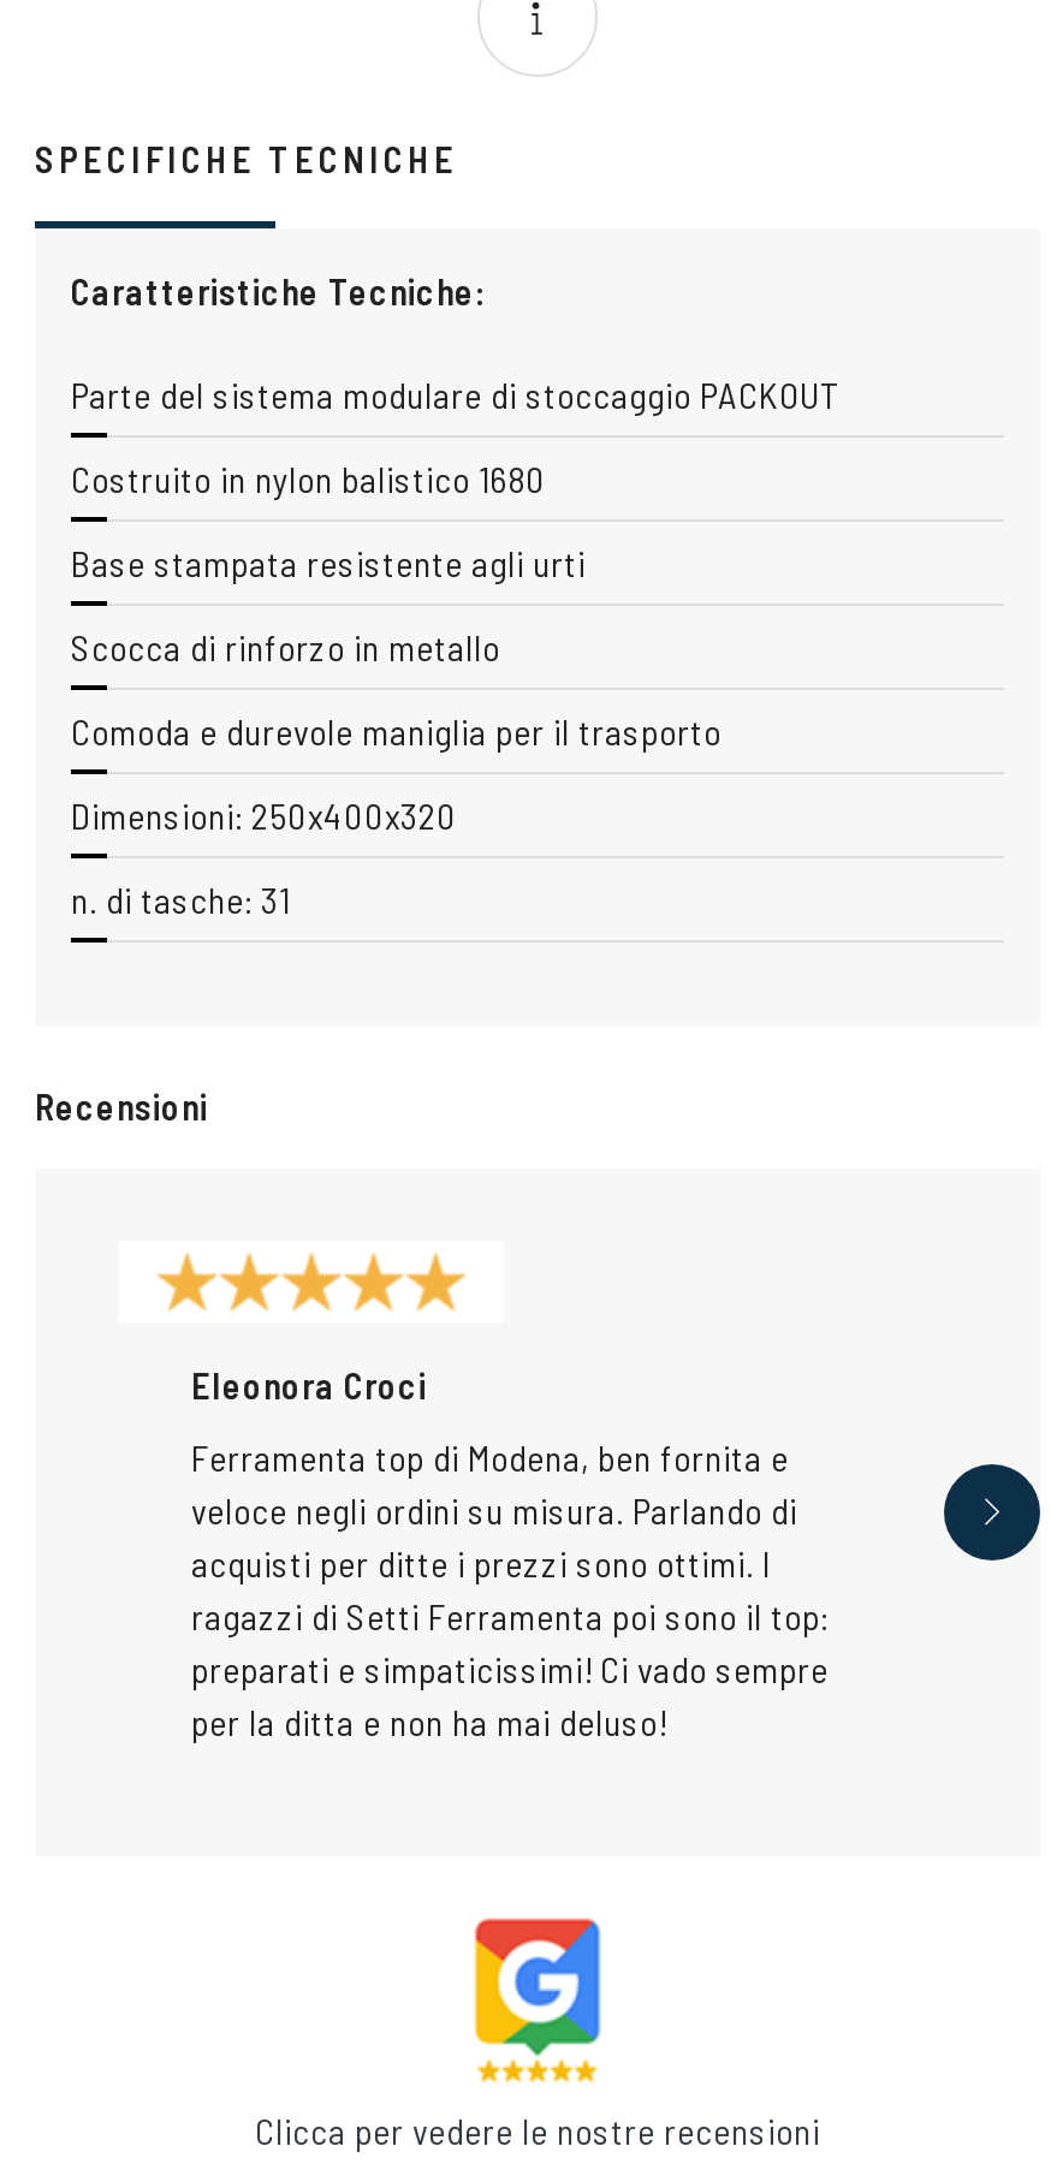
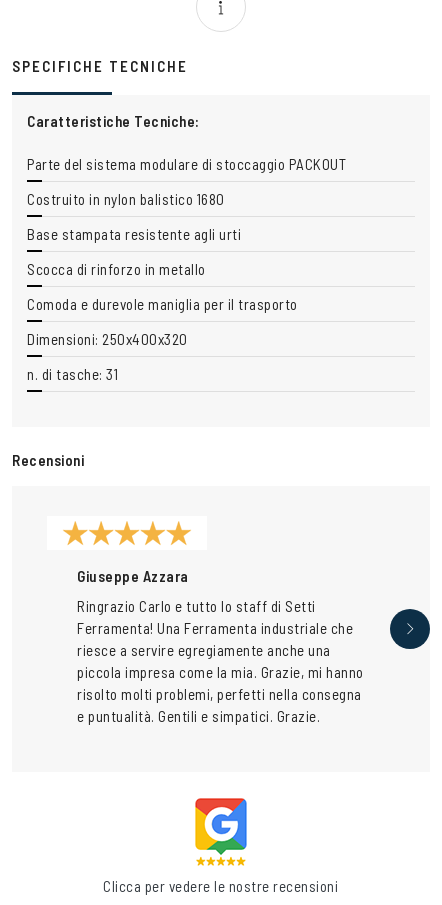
[191,1363,427,1407] Eleonora Croci -> [77,567,188,585] Giuseppe Azzara
[191,1434,829,1742] Ferramenta top di Modena, ben fornita e | veloce negli ordini su misura. Parlando di | acquisti per ditte i prezzi sono ottimi. I | ragazzi di Setti Ferramenta poi sono il top: | preparati e simpaticissimi! Ci vado sempre | per la ditta e non ha mai deluso! -> [77,596,363,724] Ringrazio Carlo e tutto lo staff di Setti | Ferramenta! Una Ferramenta industriale che | riesce a servire egregiamente anche una | piccola impresa come la mia. Grazie, mi hanno | risolto molti problemi, perfetti nella consegna | e puntualità. Gentili e simpatici. Grazie.

